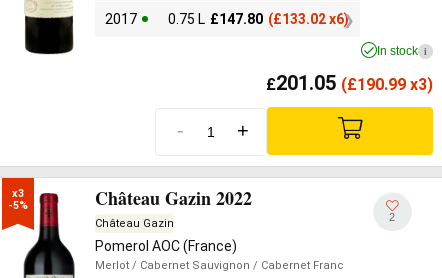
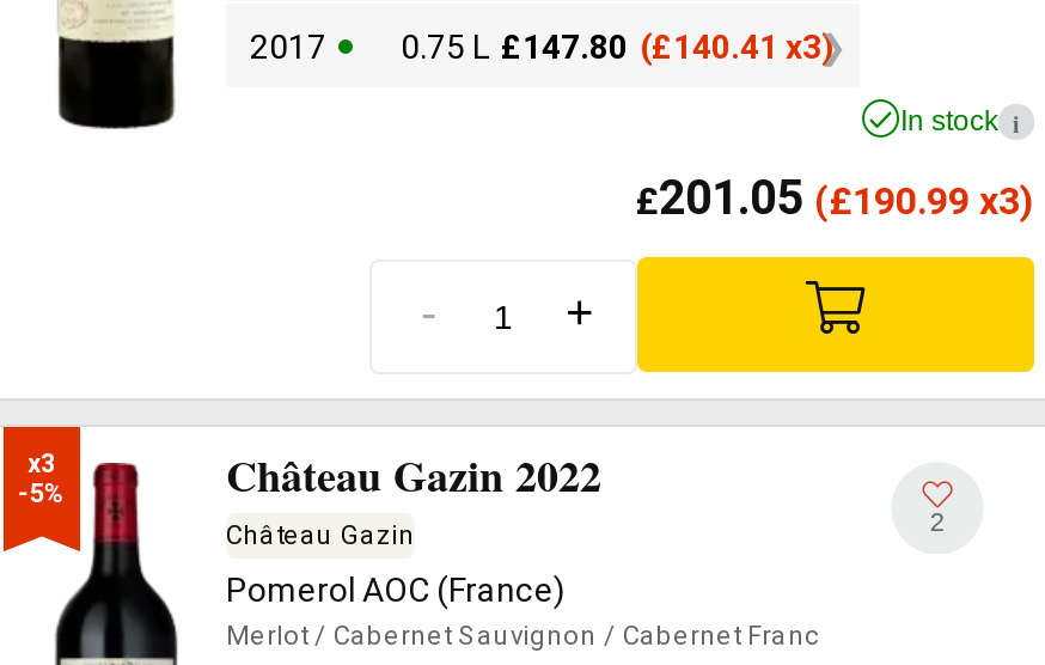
[105,11,349,27] 2017 0.75 L £147.80 (£133.02 x6) -> [250,26,833,65] 2017 0.75 L £147.80 (£140.41 x3)

